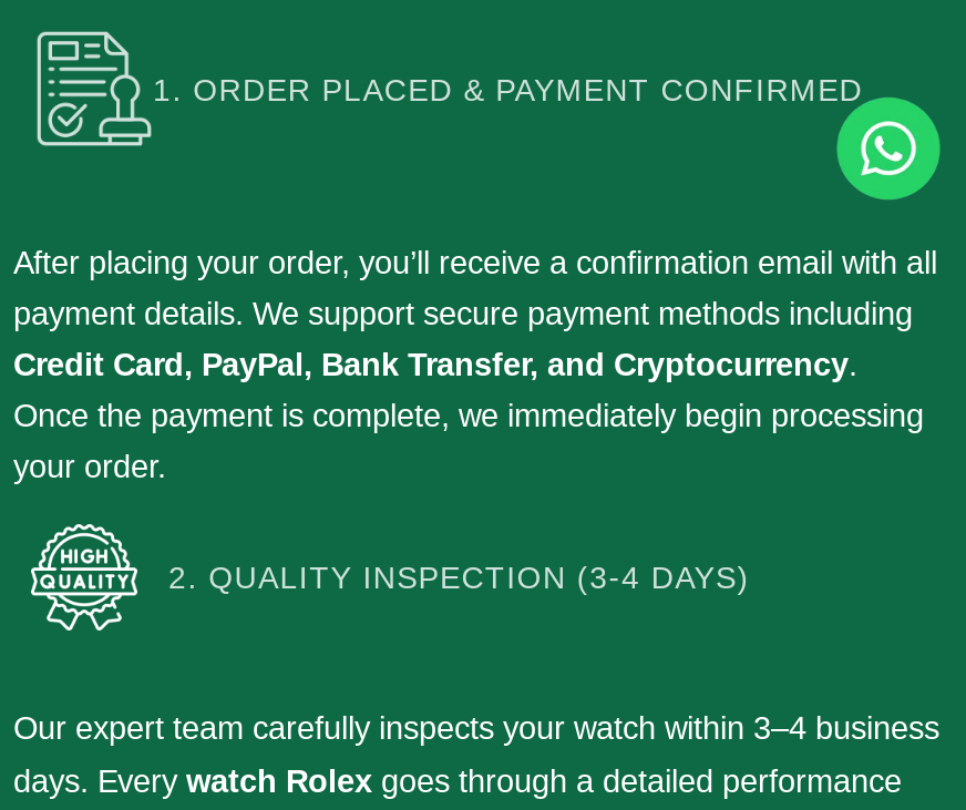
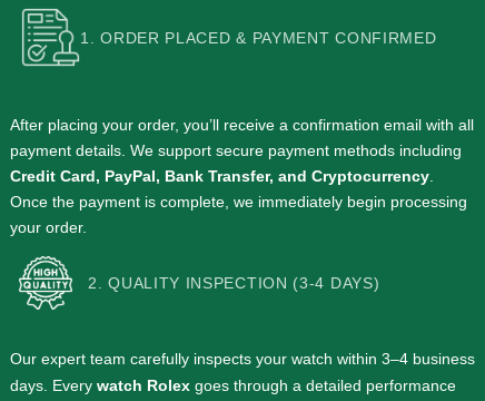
[835,96,942,201] [image] -> none

